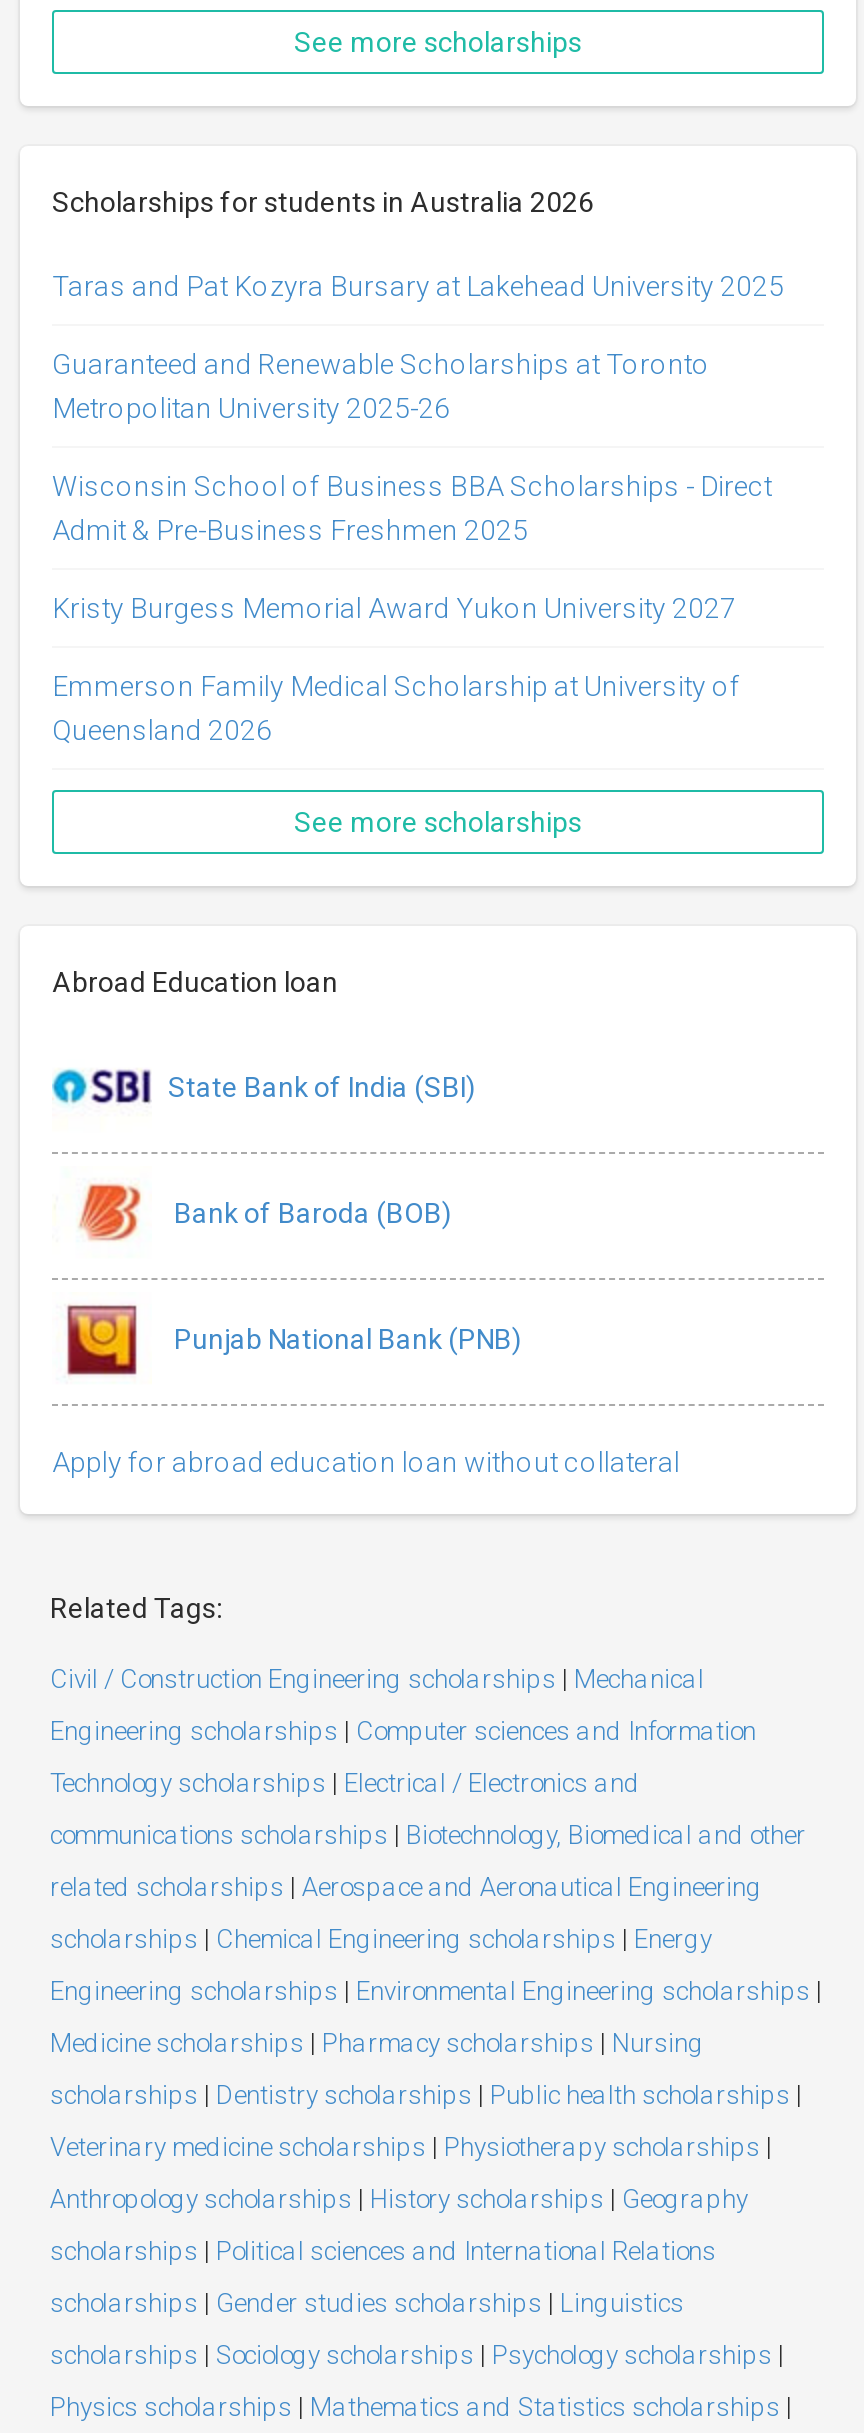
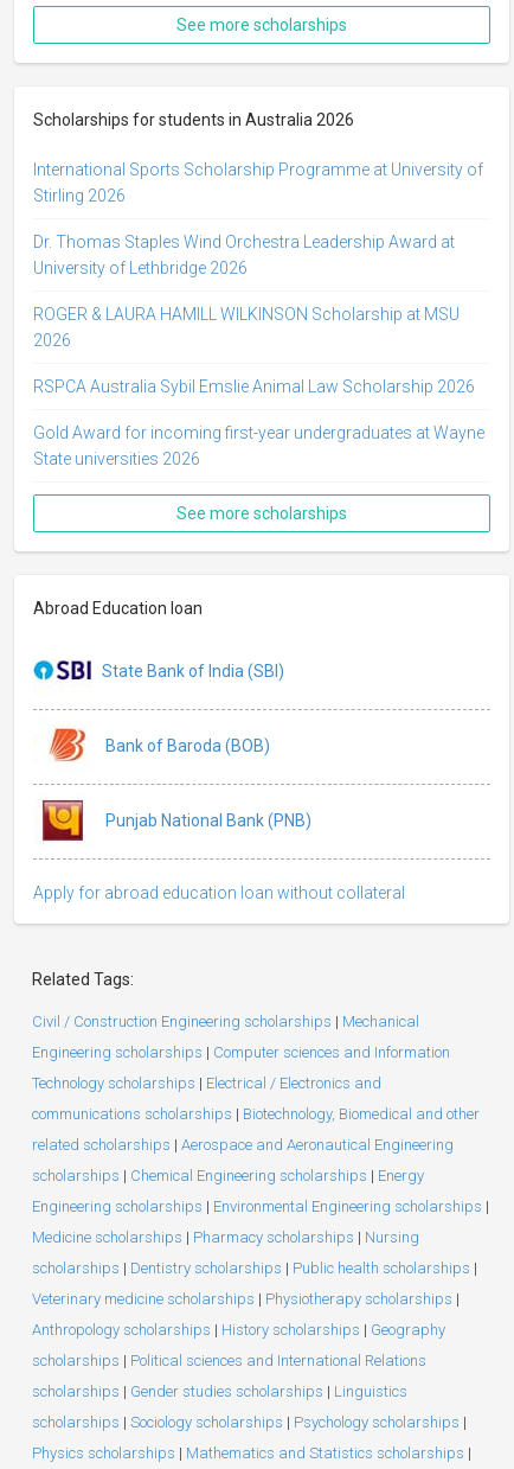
[52,269,784,301] Taras and Pat Kozyra Bursary at Lakehead University 2025 -> [33,160,483,205] International Sports Scholarship Programme at University of | Stirling 2026
[52,347,710,423] Guaranteed and Renewable Scholarships at Toronto | Metropolitan University 2025-26 -> [33,232,455,277] Dr. Thomas Staples Wind Orchestra Leadership Award at | University of Lethbridge 2026
[52,469,772,545] Wisconsin School of Business BBA Scholarships - Direct | Admit & Pre-Business Freshmen 2025 -> [33,304,460,349] ROGER & LAURA HAMILL WILKINSON Scholarship at MSU | 2026
[52,591,736,623] Kristy Burgess Memorial Award Yukon University 2027 -> [33,377,475,396] RSPCA Australia Sybil Emslie Animal Law Scholarship 2026
[52,669,740,745] Emmerson Family Medical Scholarship at University of | Queensland 2026 -> [33,423,484,468] Gold Award for incoming first-year undergraduates at Wayne | State universities 2026

